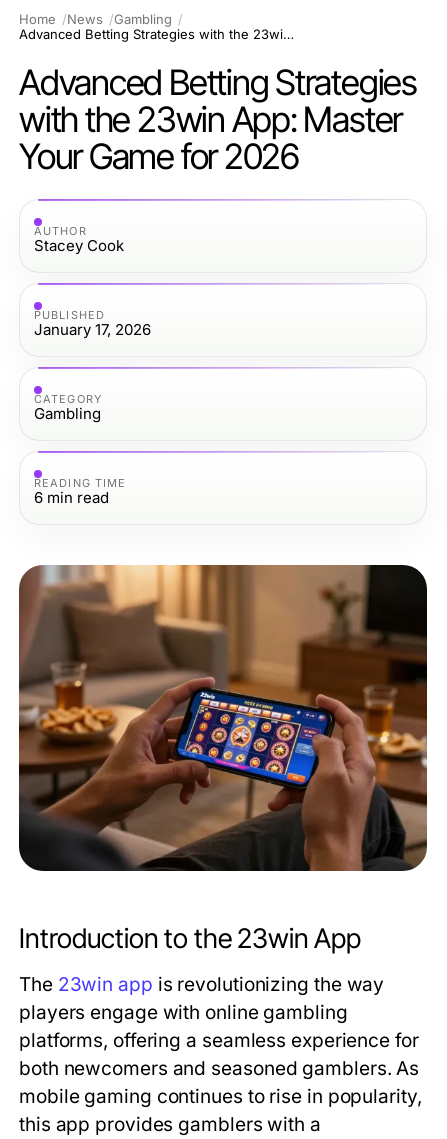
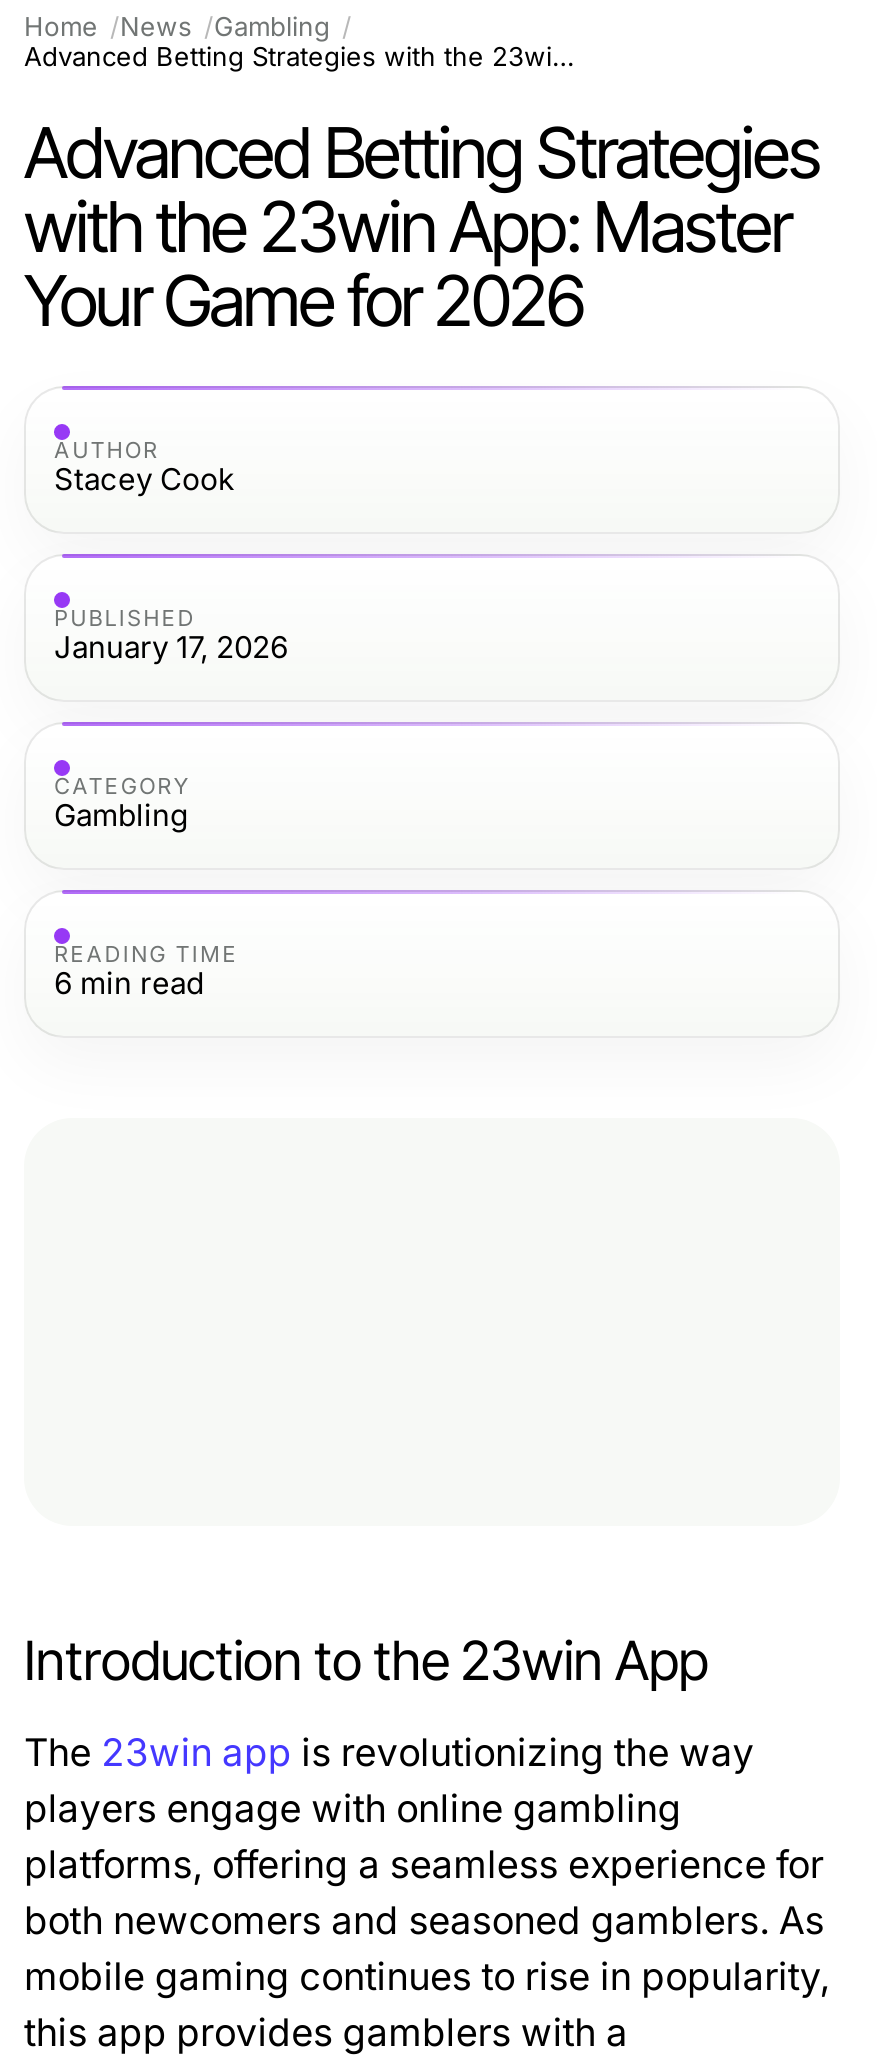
[18,564,428,872] [image] -> none

